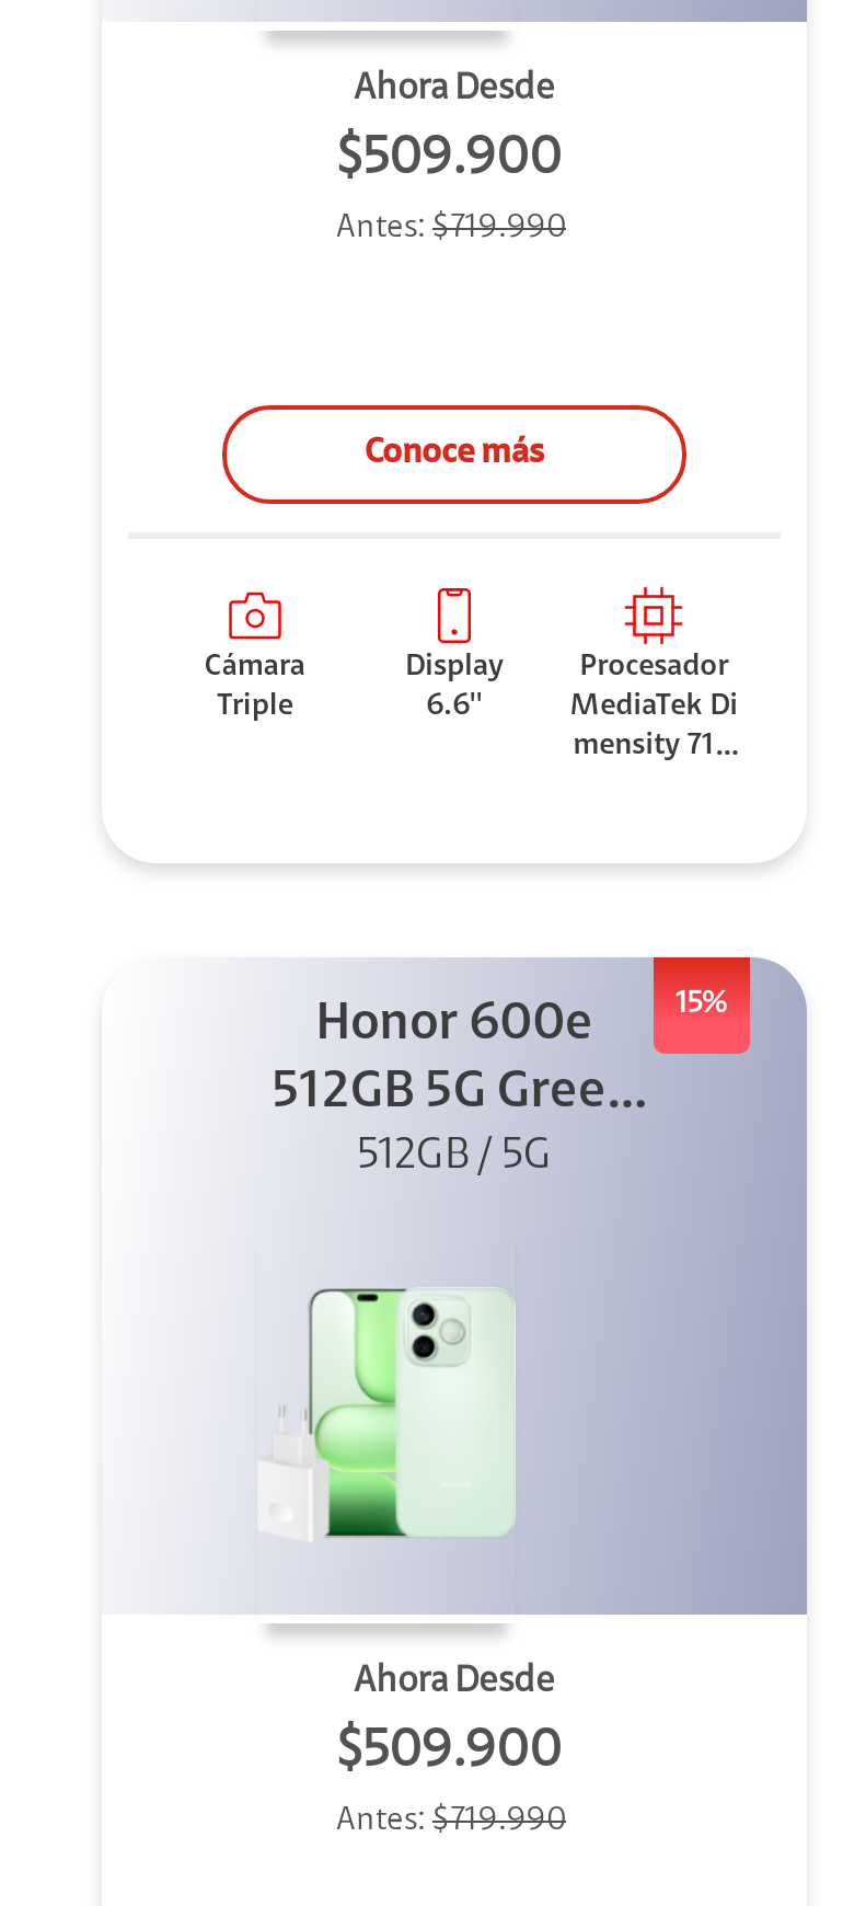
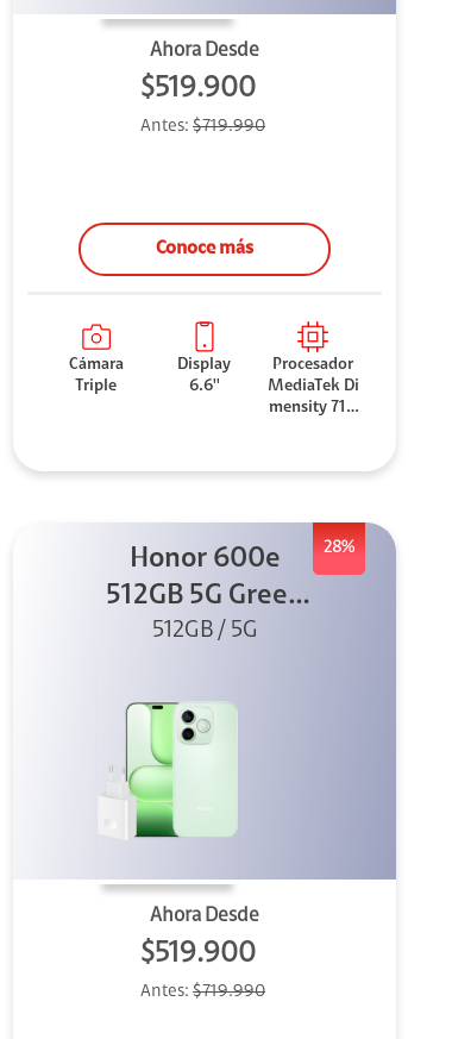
[336,134,562,187] $509.900 -> [140,75,256,104] $519.900
[676,991,726,1021] 15% -> [323,541,354,557] 28%
[336,1727,562,1779] $509.900 -> [140,940,256,969] $519.900

